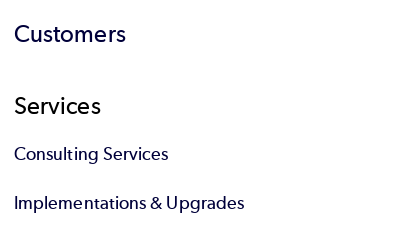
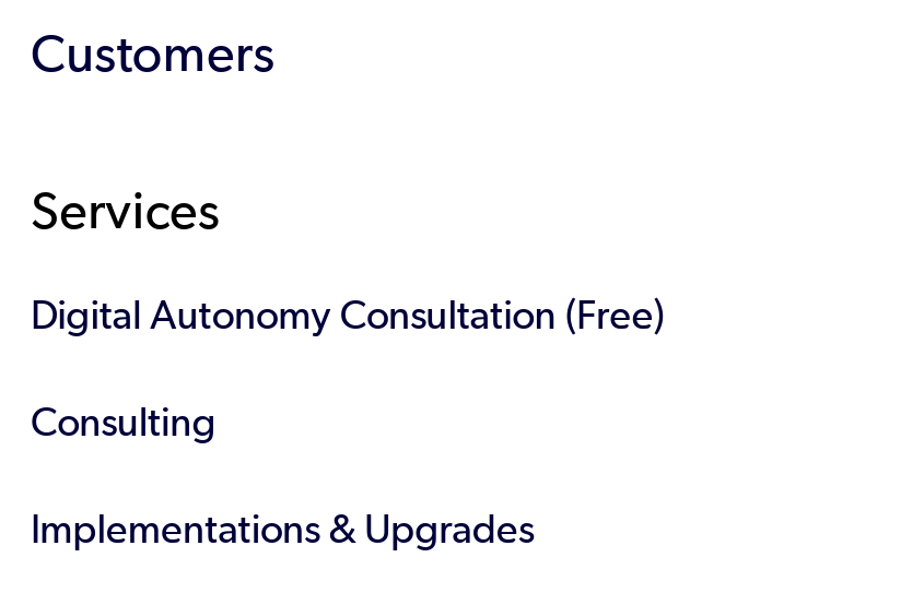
[14,143,168,165] Consulting Services -> [31,292,665,447] Digital Autonomy Consultation (Free) | Consulting

